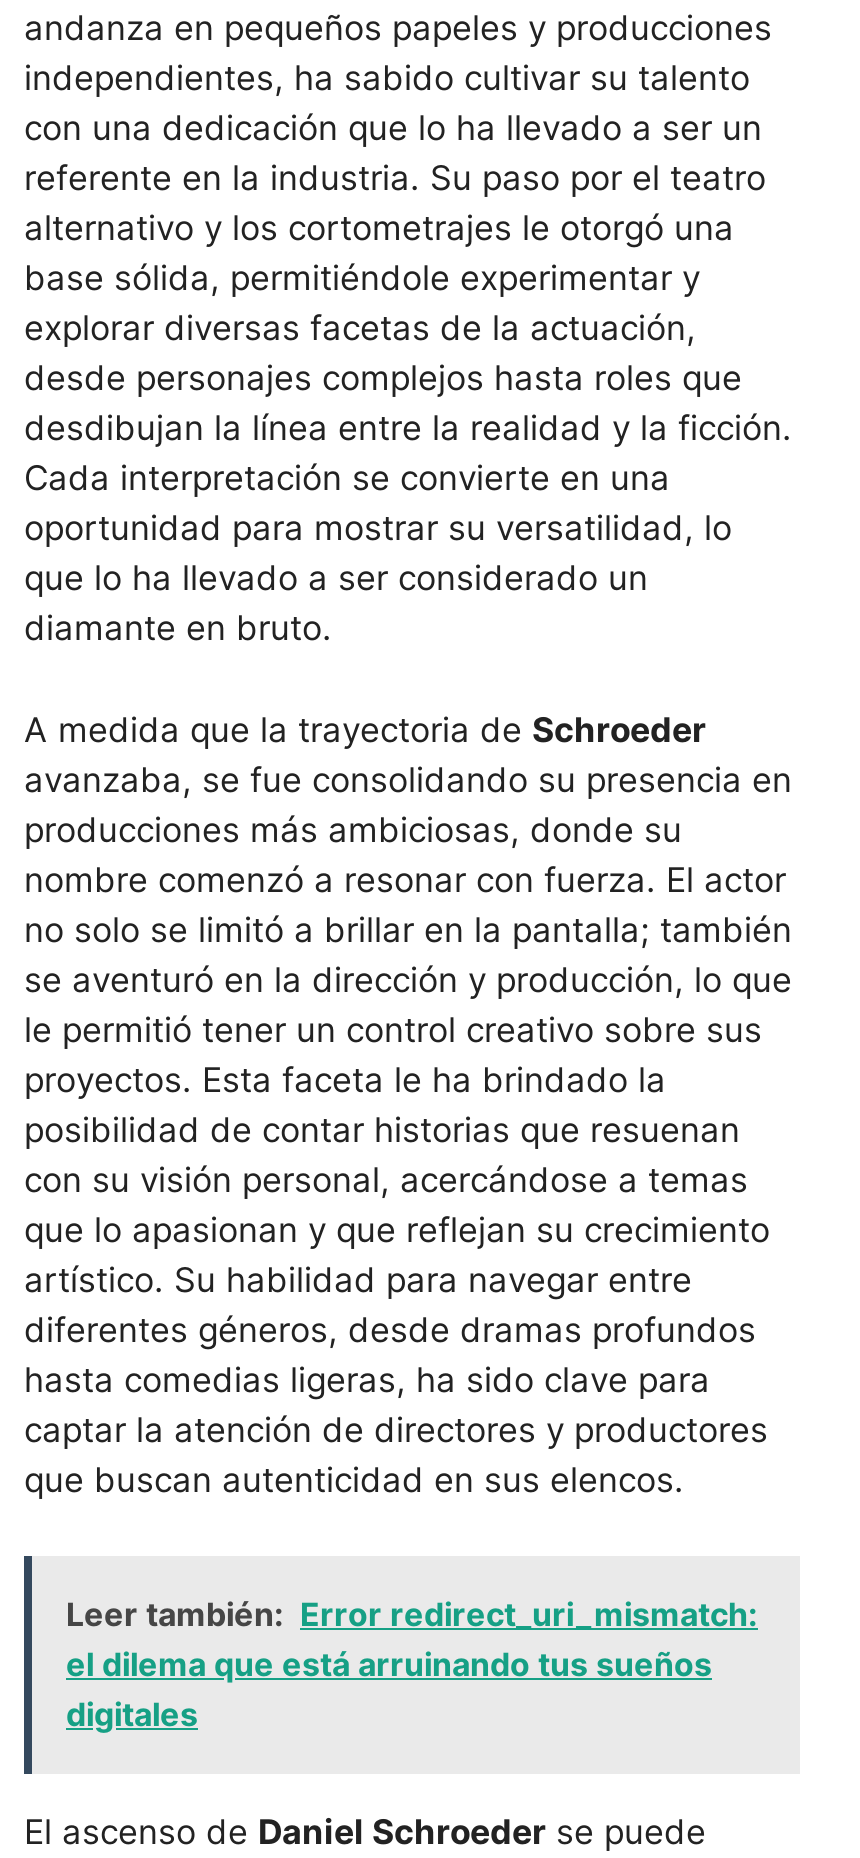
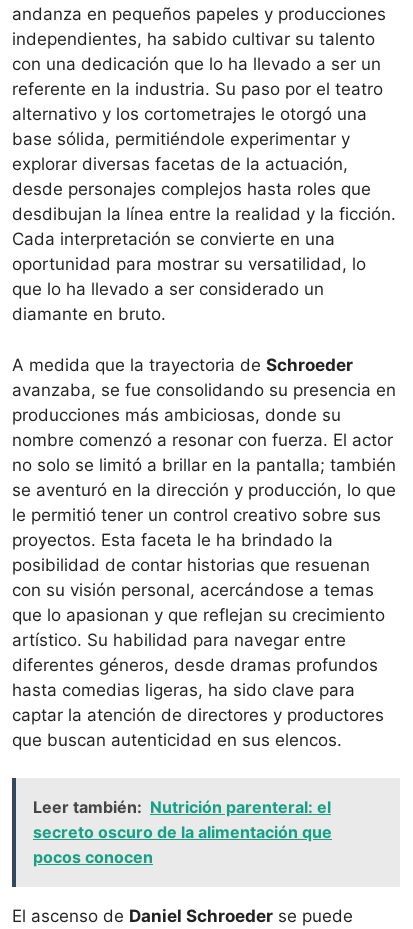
[66,1594,758,1734] Leer también: Error redirect_uri_mismatch: | el dilema que está arruinando tus sueños | digitales -> [33,797,332,867] Leer también: Nutrición parenteral: el | secreto oscuro de la alimentación que | pocos conocen

